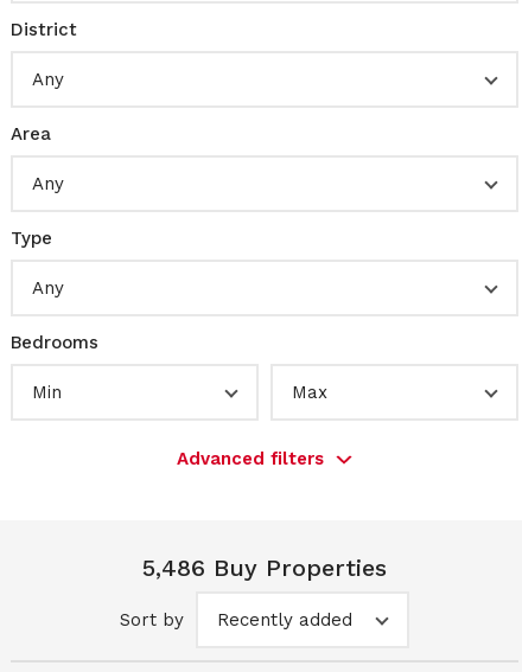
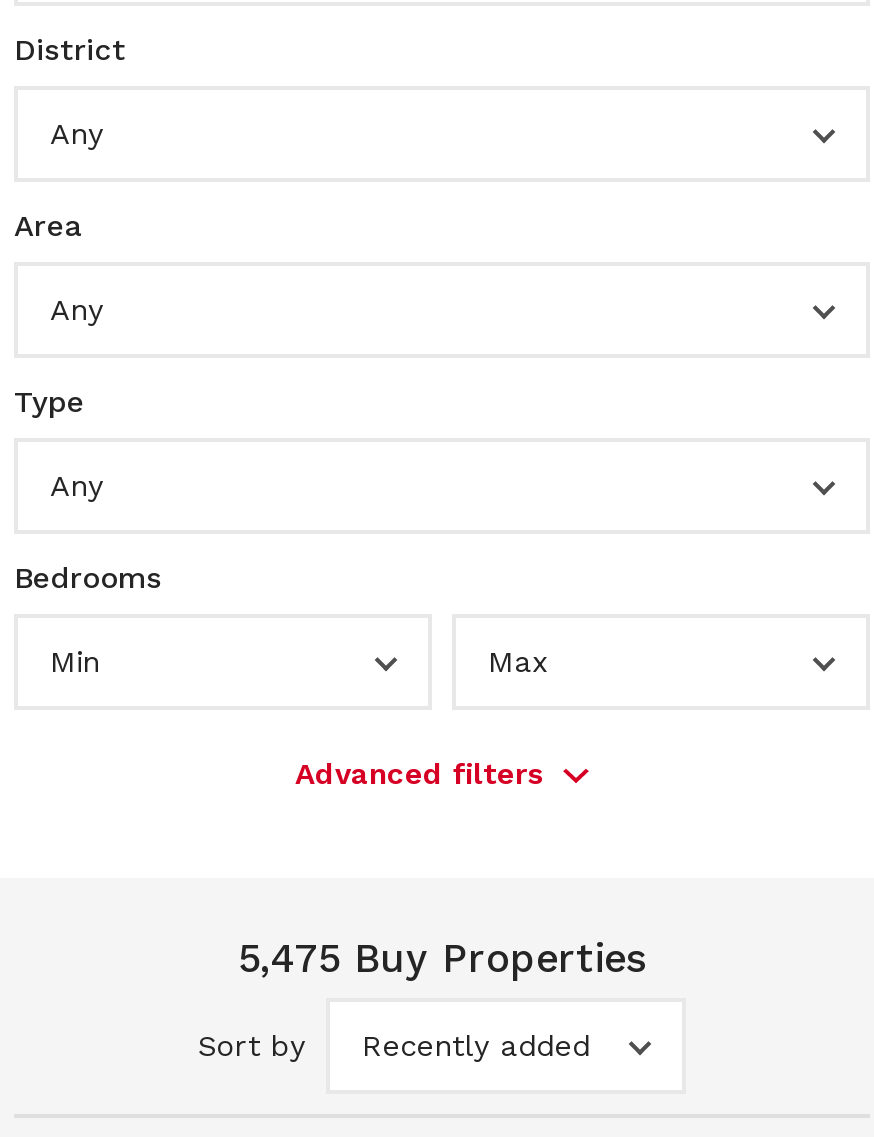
[142,553,387,582] 5,486 Buy Properties -> [238,934,646,982] 5,475 Buy Properties

